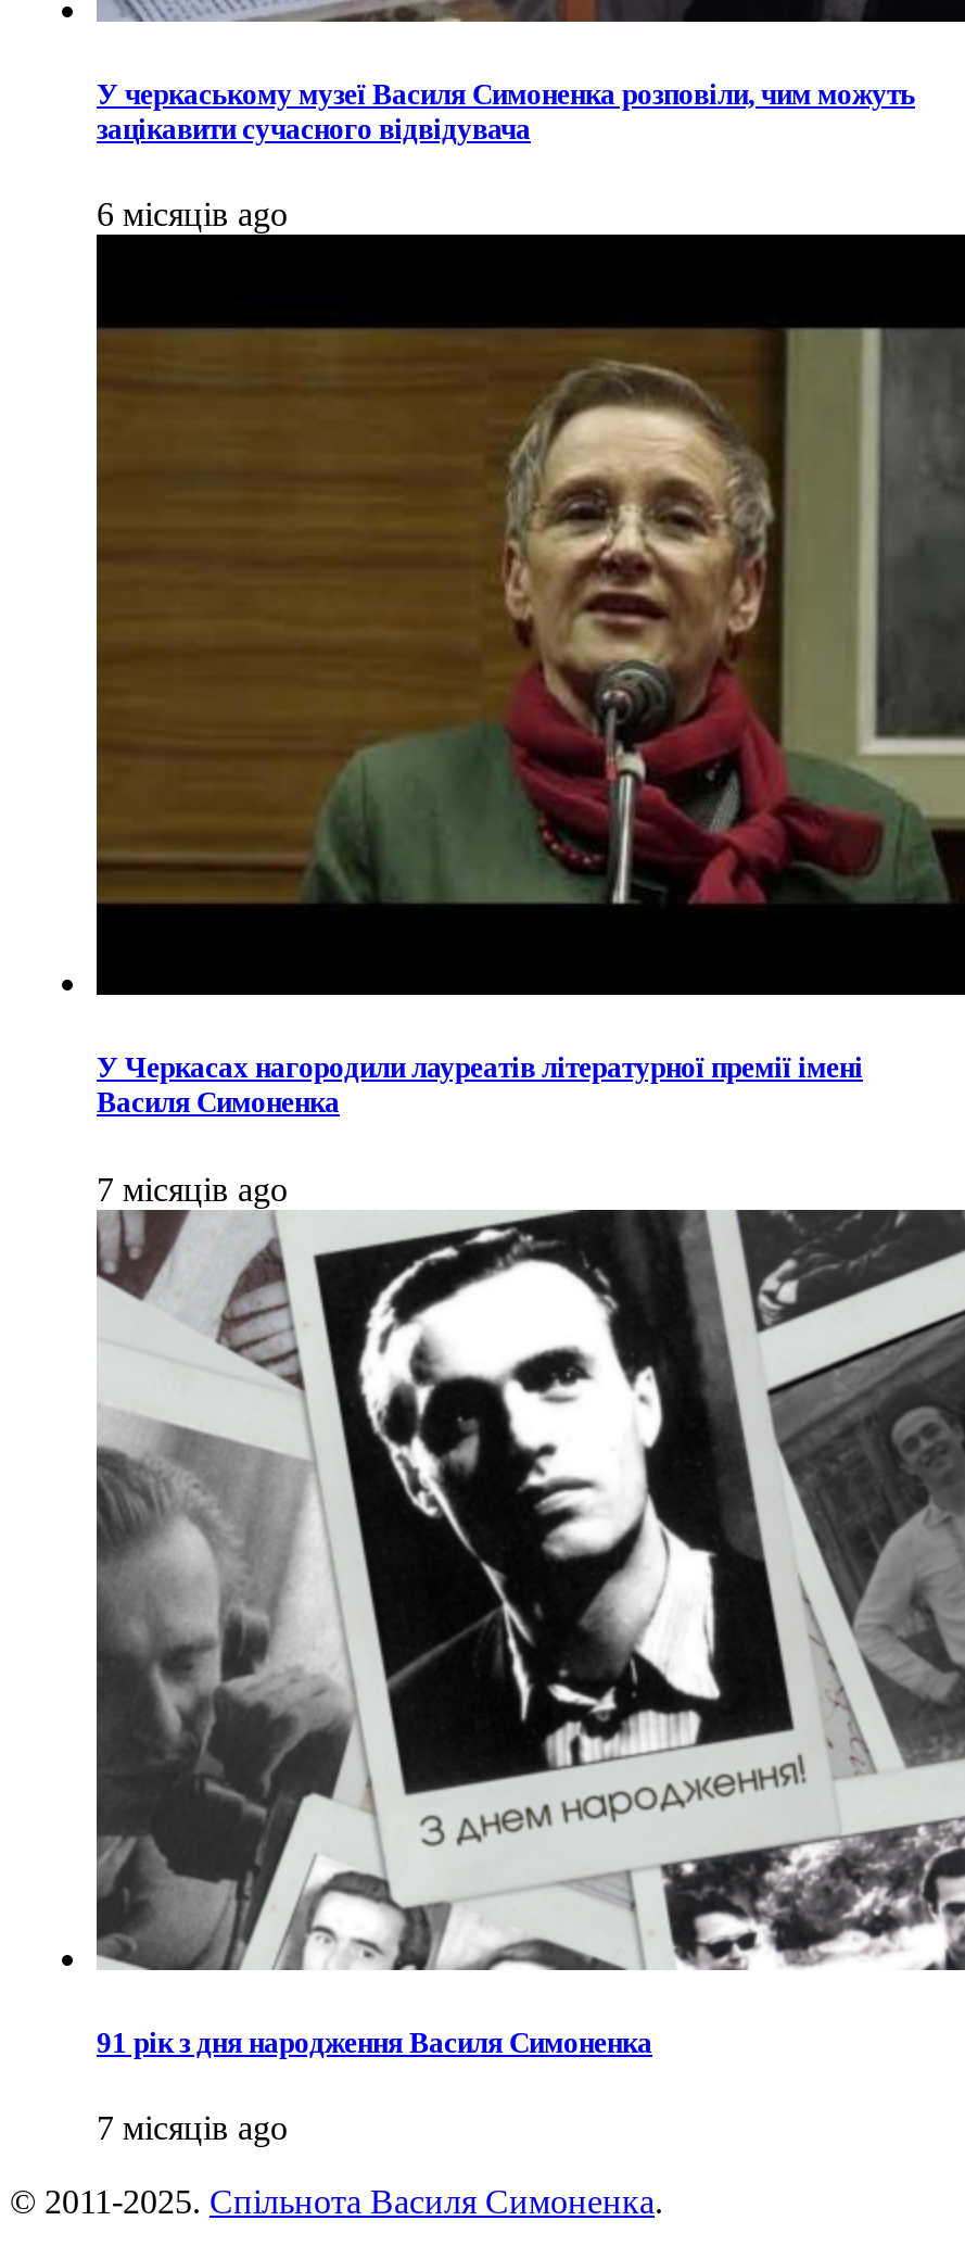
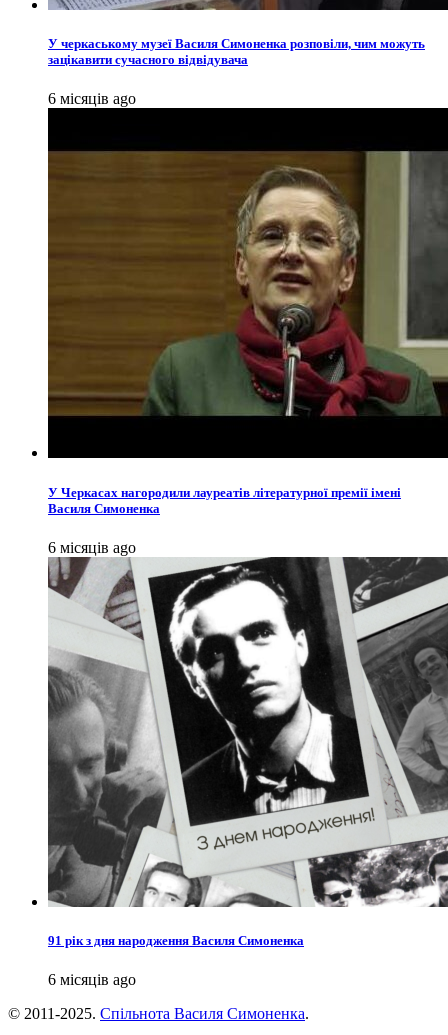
[97,1170,288,1207] 7 місяців ago -> [48,539,136,556] 6 місяців ago
[97,2109,288,2146] 7 місяців ago -> [48,971,136,988] 6 місяців ago

